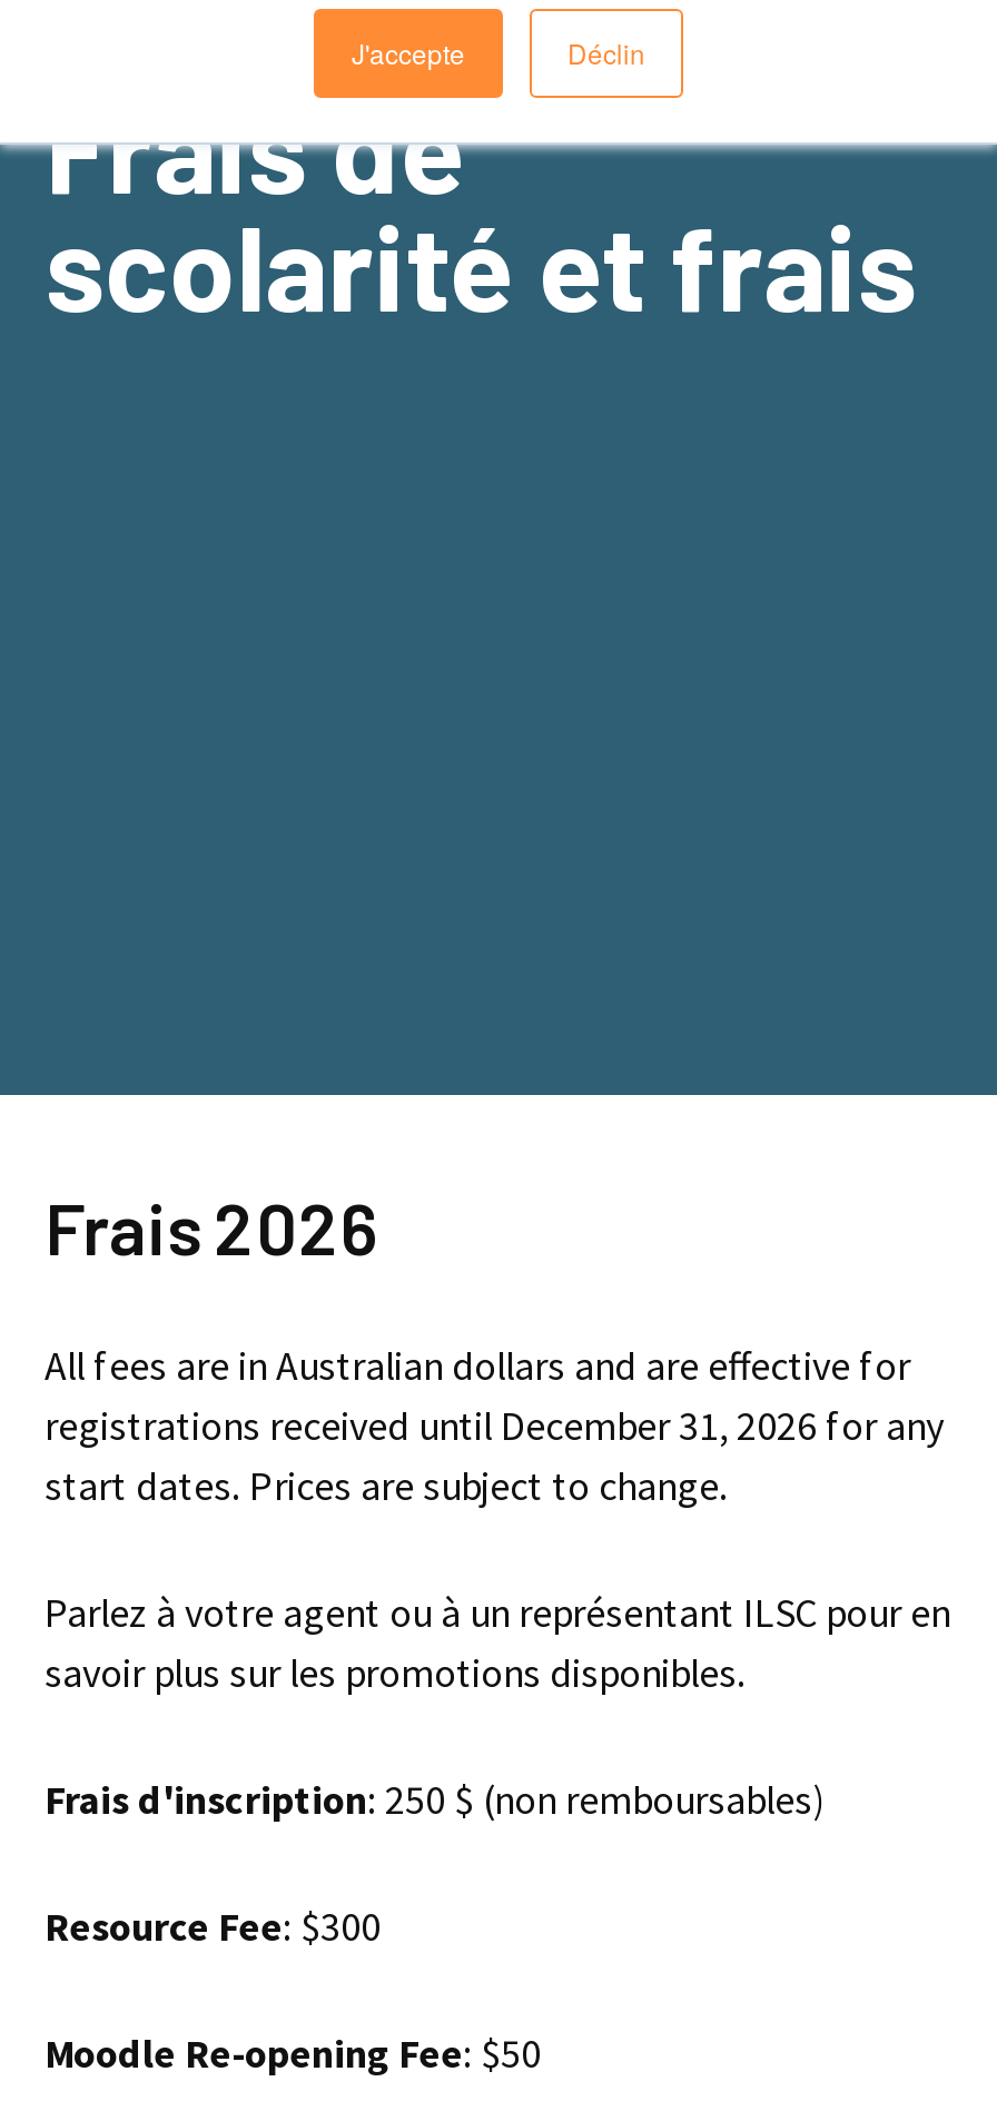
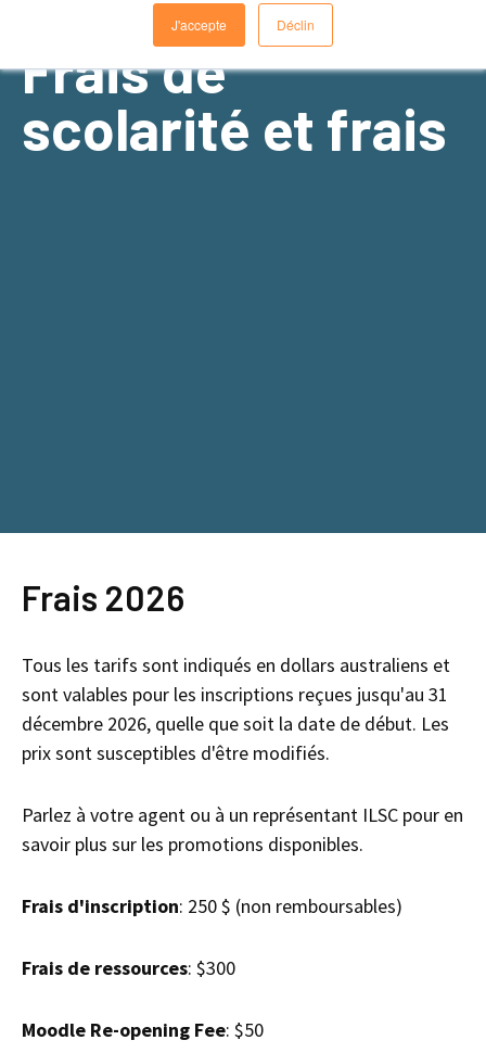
[45,1340,944,1511] All fees are in Australian dollars and are effective for | registrations received until December 31, 2026 for any | start dates. Prices are subject to change. -> [22,652,450,765] Tous les tarifs sont indiqués en dollars australiens et | sont valables pour les inscriptions reçues jusqu'au 31 | décembre 2026, quelle que soit la date de début. Les | prix sont susceptibles d'être modifiés.
[45,1901,381,1952] Resource Fee: $300 -> [22,955,235,980] Frais de ressources: $300

